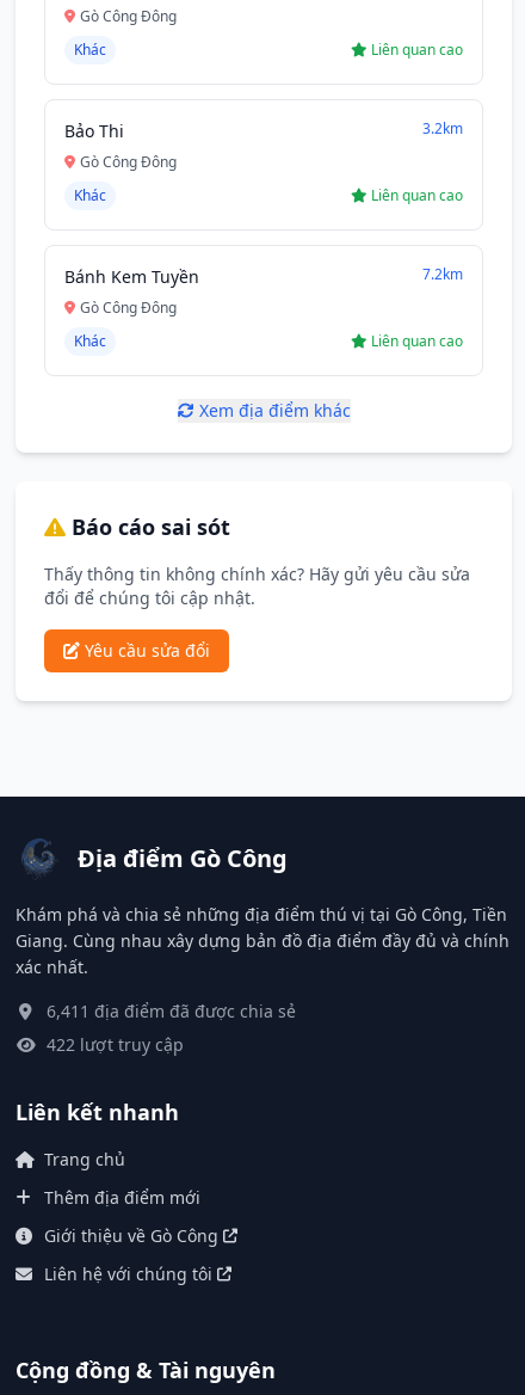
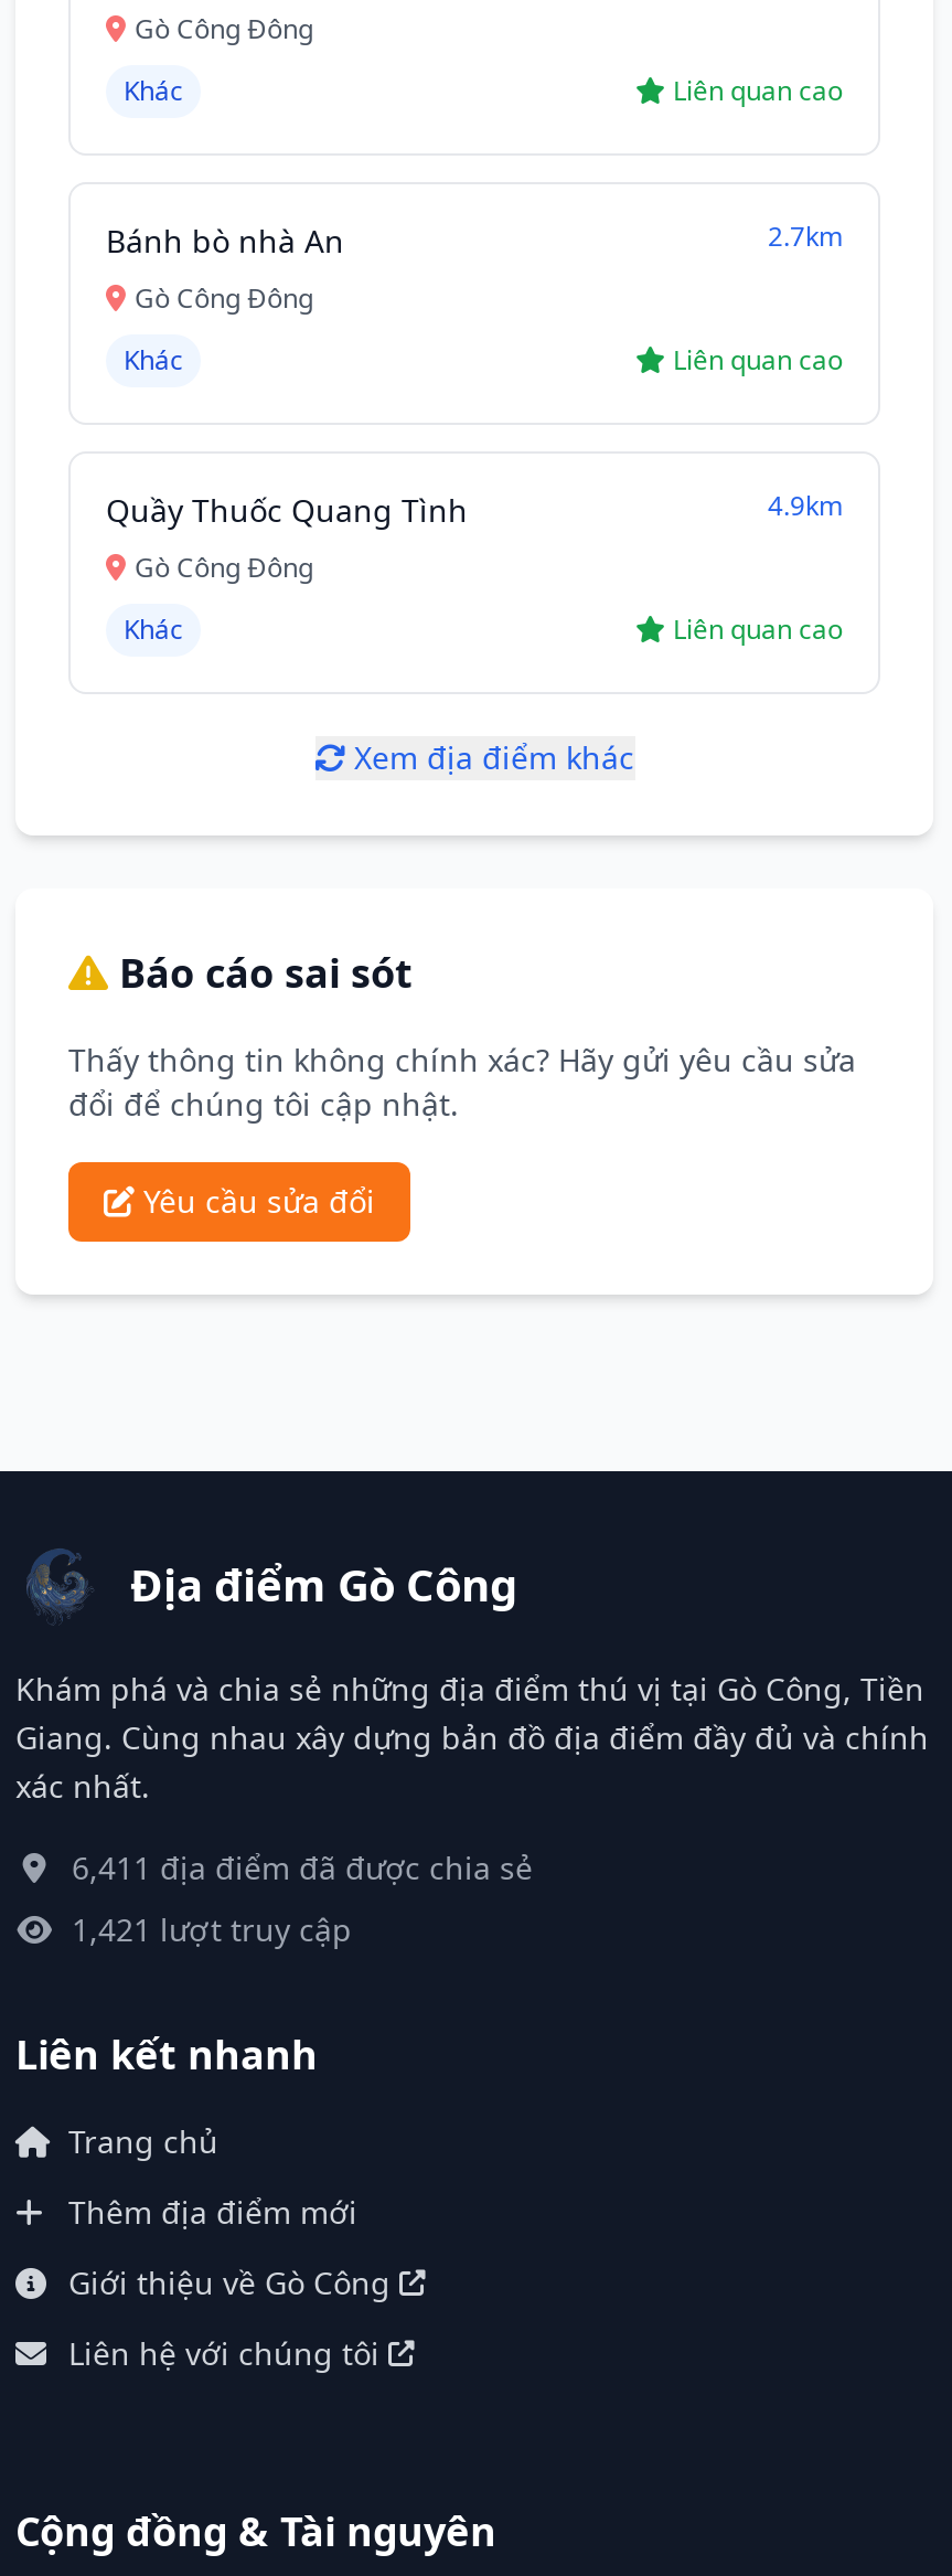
[64,118,463,142] Bảo Thi | 3.2km -> [106,217,843,262] Bánh bò nhà An | 2.7km
[64,264,463,288] Bánh Kem Tuyền | 7.2km -> [106,487,843,531] Quầy Thuốc Quang Tình | 4.9km
[46,1033,183,1056] 422 lượt truy cập -> [72,1908,352,1950] 1,421 lượt truy cập

